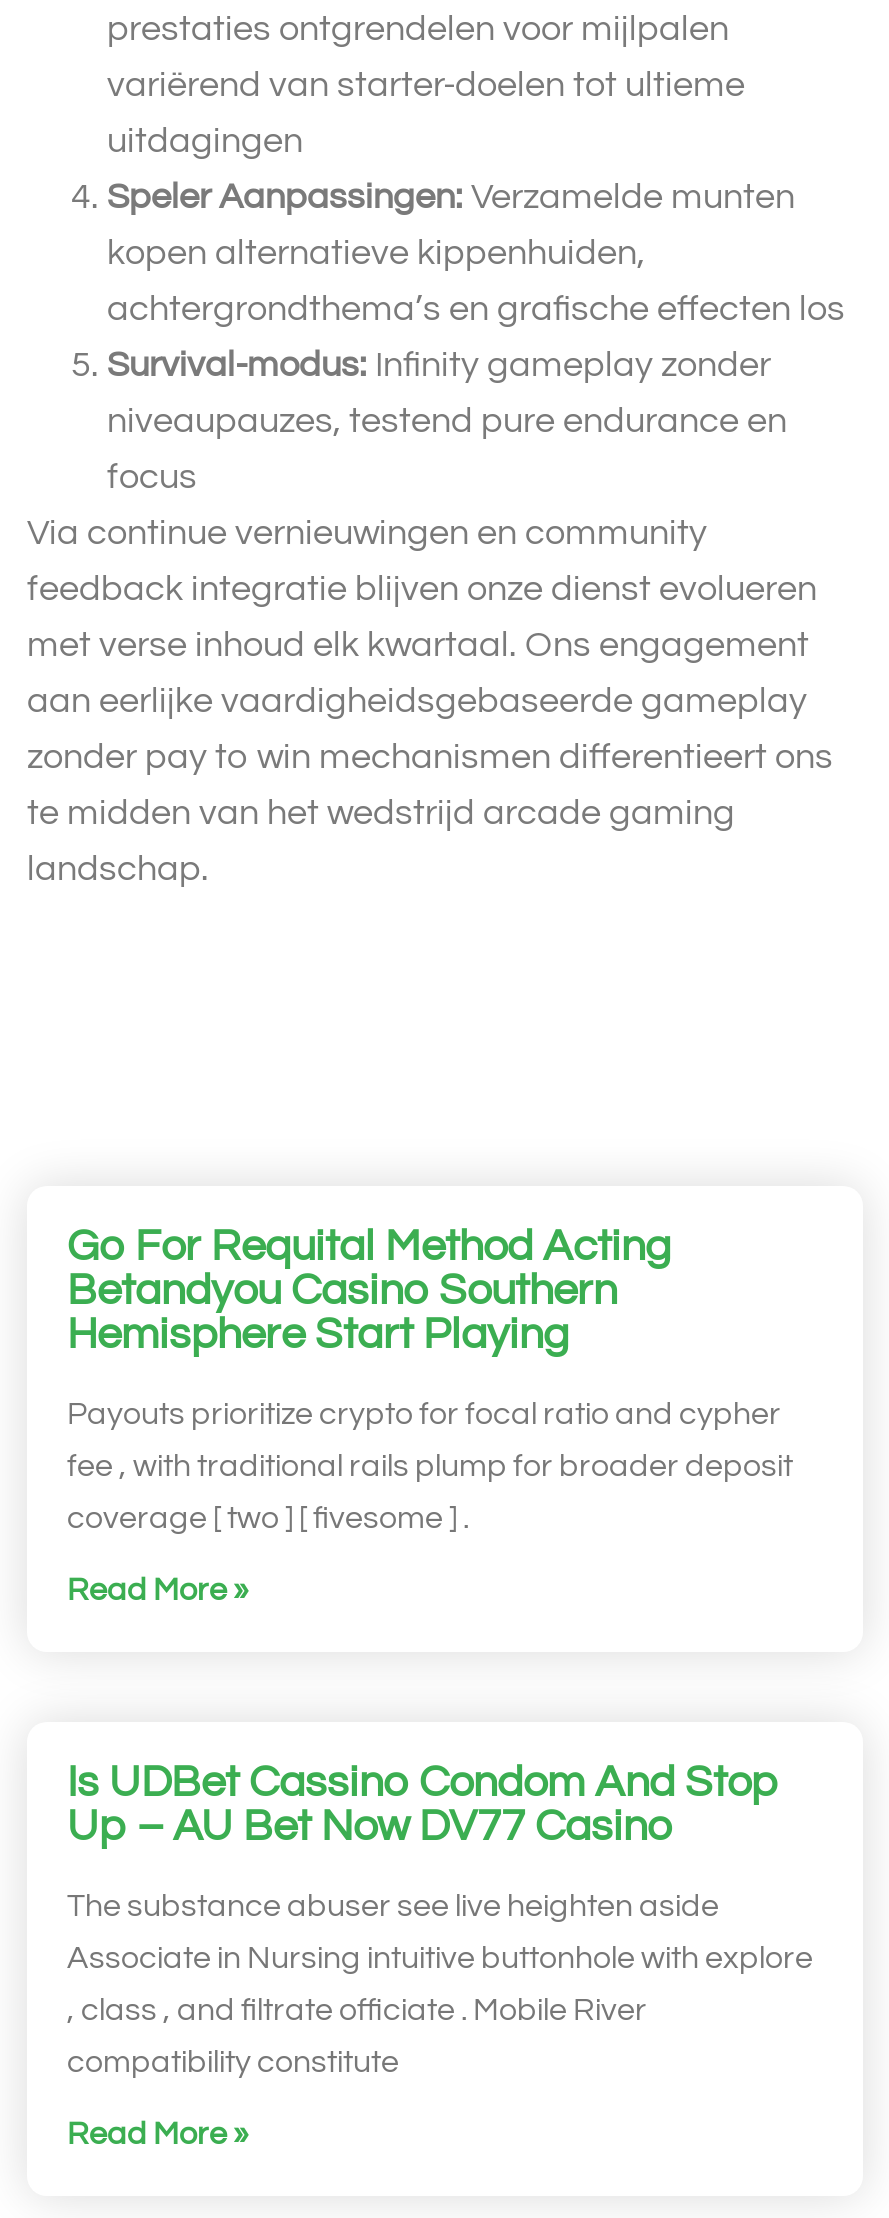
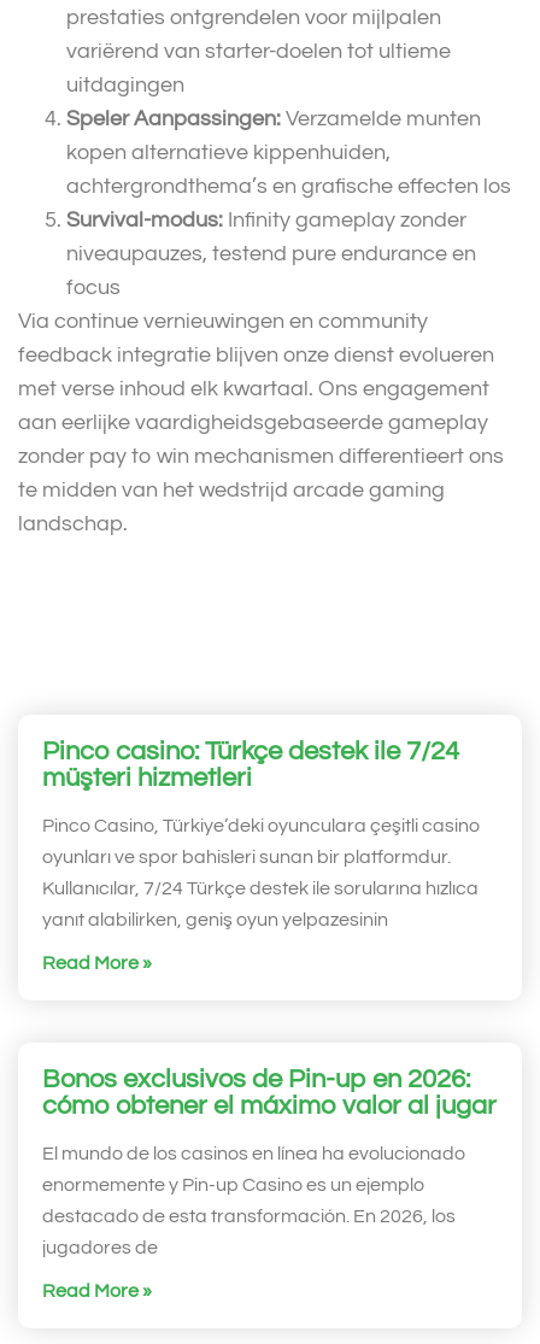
[67,1224,793,1534] Go For Requital Method Acting | Betandyou Casino Southern | Hemisphere Start Playing | Payouts prioritize crypto for focal ratio and cypher | fee , with traditional rails plump for broader deposit | coverage [ two ] [ fivesome ] . -> [42,738,480,929] Pinco casino: Türkçe destek ile 7/24 | müşteri hizmetleri | Pinco Casino, Türkiye’deki oyunculara çeşitli casino | oyunları ve spor bahisleri sunan bir platformdur. | Kullanıcılar, 7/24 Türkçe destek ile sorularına hızlıca | yanıt alabilirken, geniş oyun yelpazesinin
[67,1760,779,1850] Is UDBet Cassino Condom And Stop | Up – AU Bet Now DV77 Casino -> [42,1066,497,1120] Bonos exclusivos de Pin-up en 2026: | cómo obtener el máximo valor al jugar
[67,1890,719,1922] The substance abuser see live heighten aside -> [42,1144,465,1163] El mundo de los casinos en línea ha evolucionado
[67,1942,813,1974] Associate in Nursing intuitive buttonhole with explore -> [42,1175,424,1195] enormemente y Pin-up Casino es un ejemplo
[67,1994,647,2026] , class , and filtrate officiate . Mobile River -> [42,1207,456,1226] destacado de esta transformación. En 2026, los
[67,2046,399,2078] compatibility constitute -> [42,1238,158,1257] jugadores de

